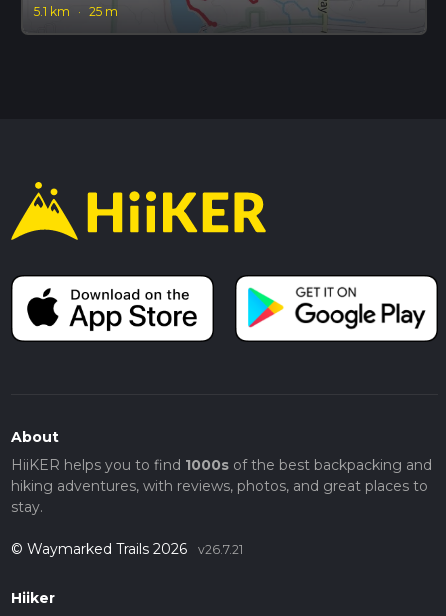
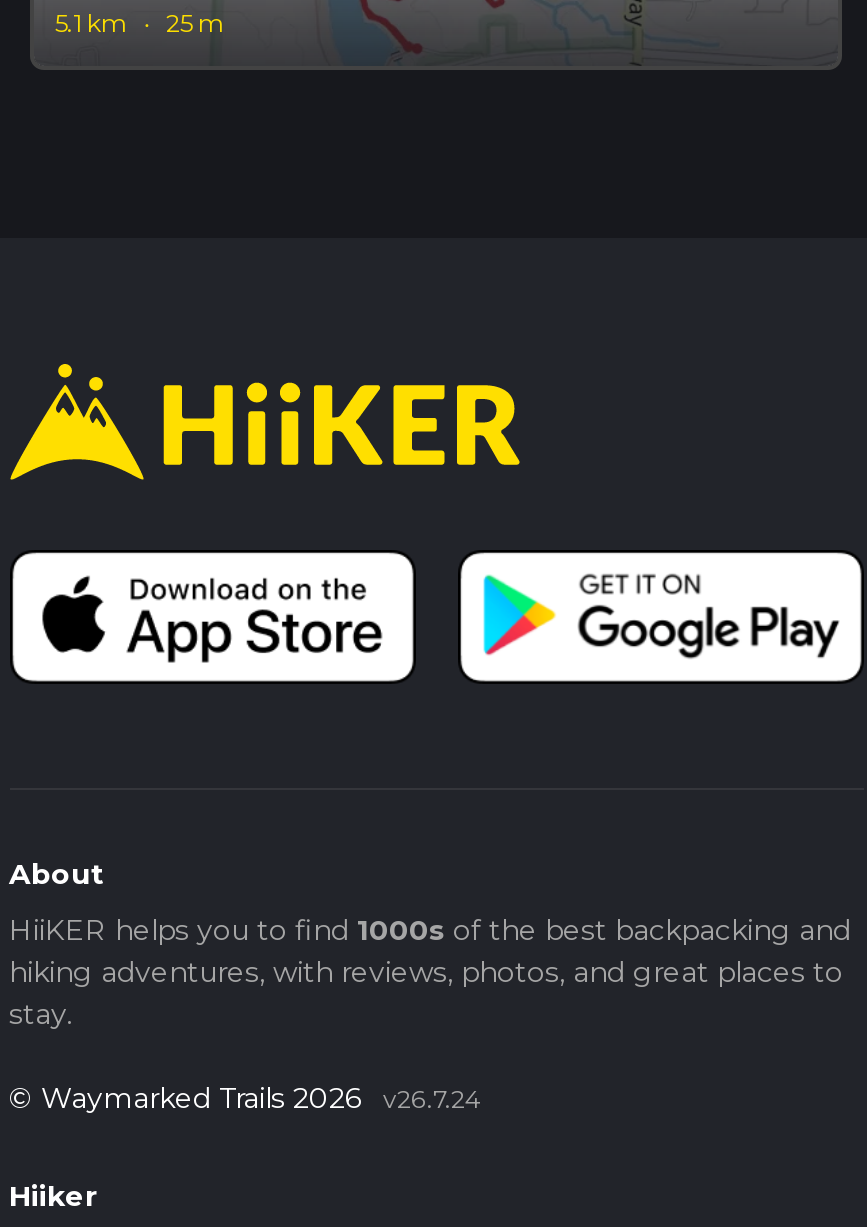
[10,540,242,558] © Waymarked Trails 2026 v26.7.21 -> [9,1079,481,1115] © Waymarked Trails 2026 v26.7.24

